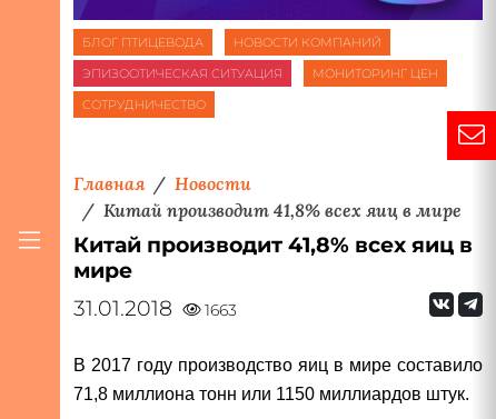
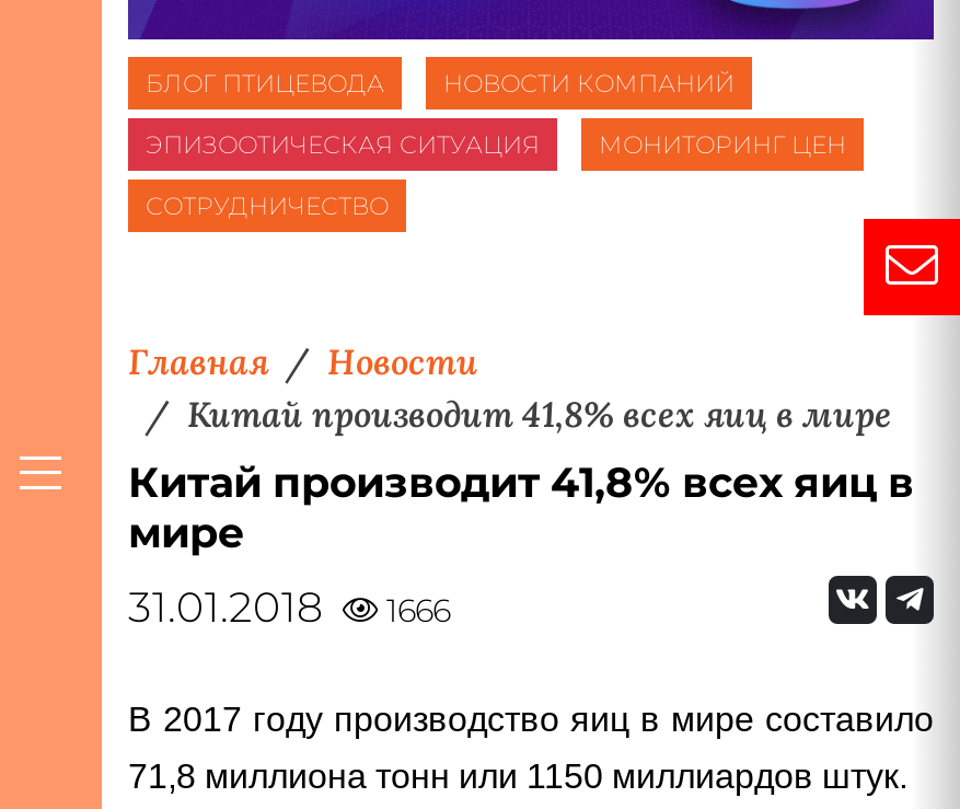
[73,295,237,321] 31.01.2018 1663 -> [128,580,450,633] 31.01.2018 1666

